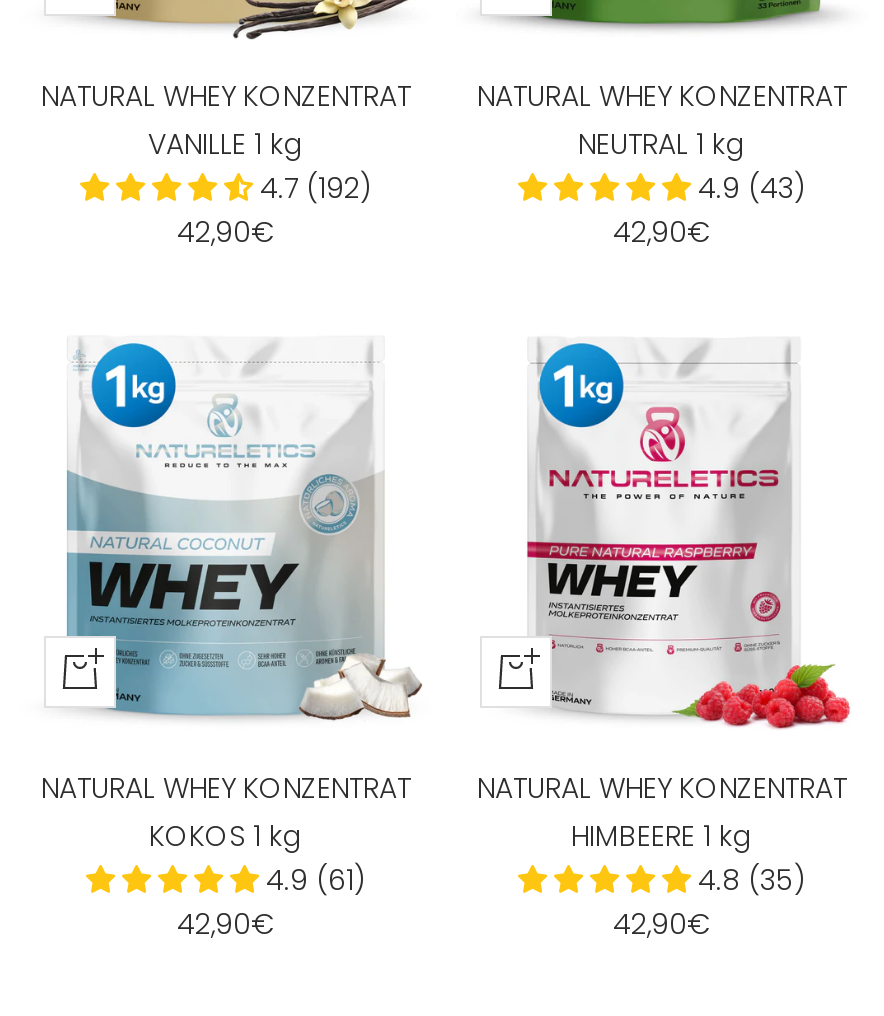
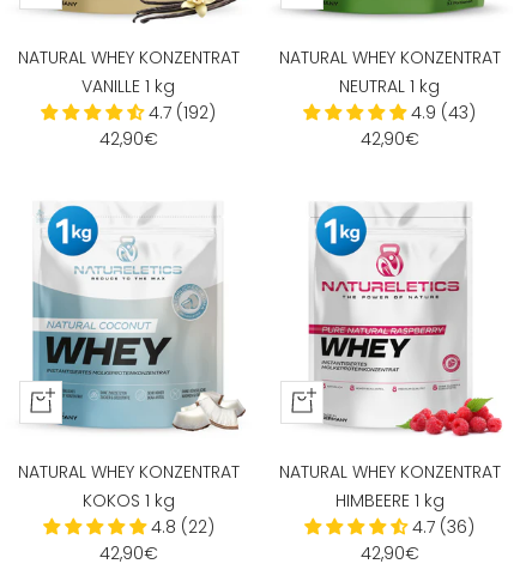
[266,860,366,900] 4.9 (61) -> [150,515,214,539] 4.8 (22)
[698,860,806,900] 4.8 (35) -> [412,515,474,539] 4.7 (36)

